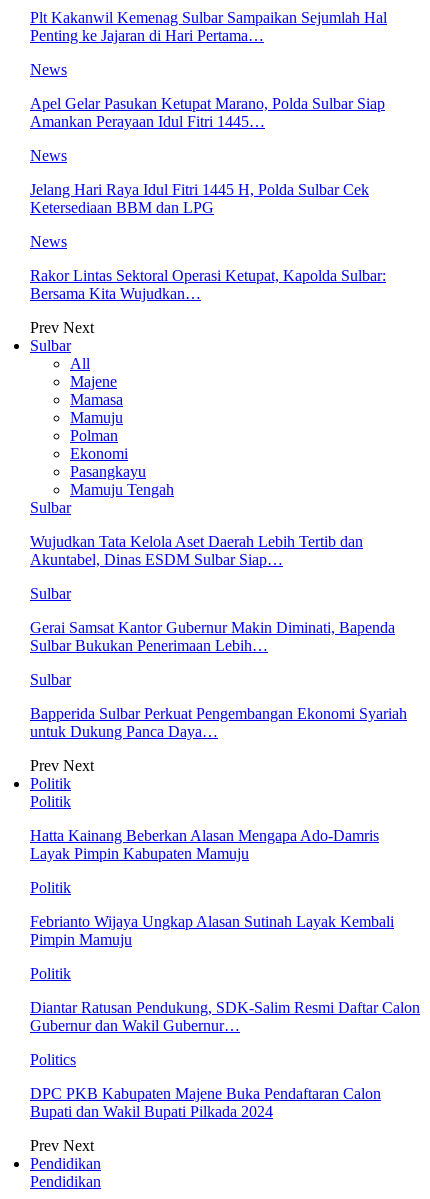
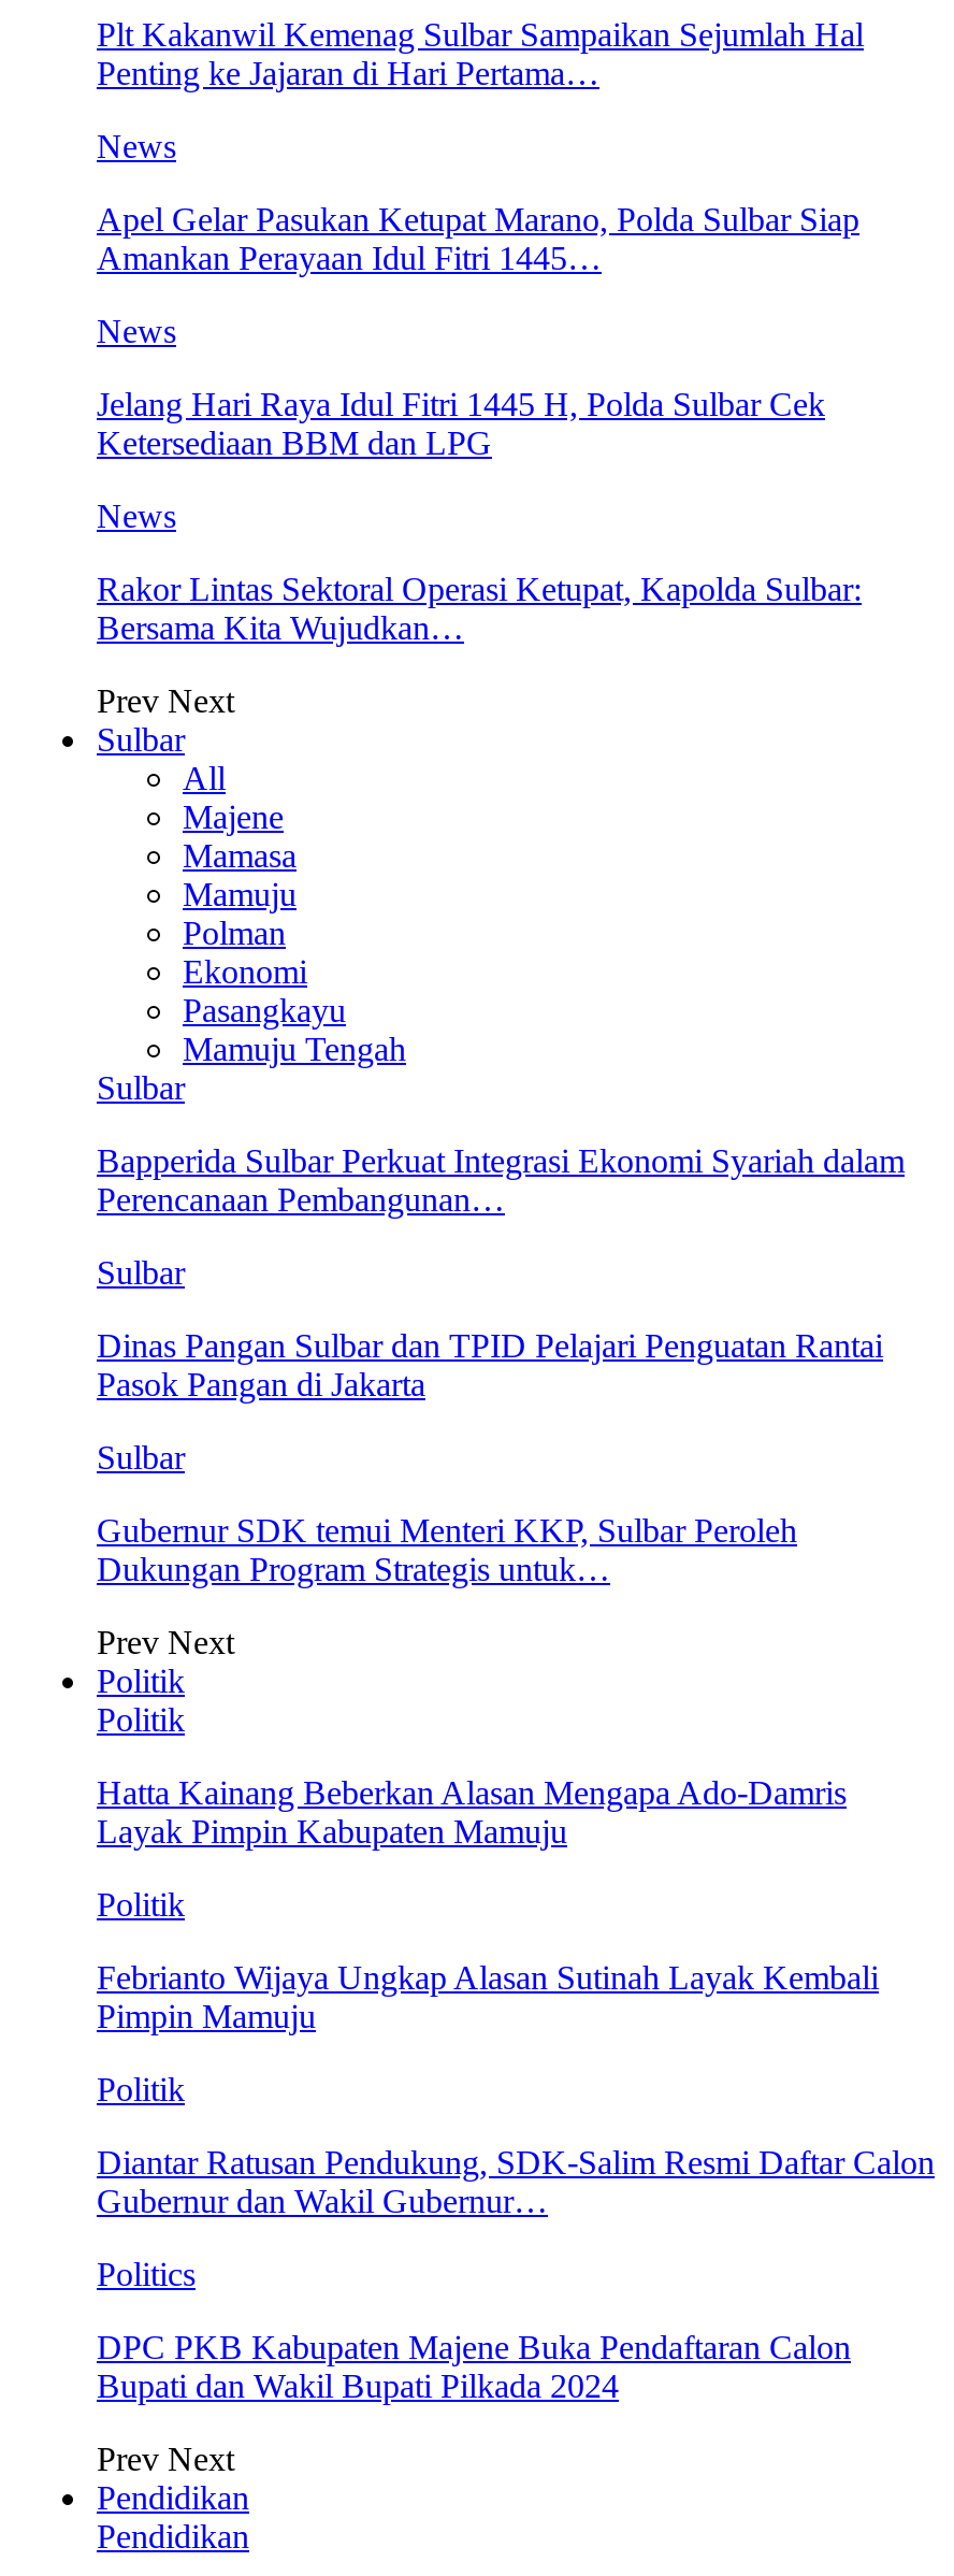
[30,533,363,568] Wujudkan Tata Kelola Aset Daerah Lebih Tertib dan | Akuntabel, Dinas ESDM Sulbar Siap… -> [97,1142,905,1218] Bapperida Sulbar Perkuat Integrasi Ekonomi Syariah dalam | Perencanaan Pembangunan…
[30,619,395,654] Gerai Samsat Kantor Gubernur Makin Diminati, Bapenda | Sulbar Bukukan Penerimaan Lebih… -> [97,1327,883,1402] Dinas Pangan Sulbar dan TPID Pelajari Penguatan Rantai | Pasok Pangan di Jakarta
[30,705,407,740] Bapperida Sulbar Perkuat Pengembangan Ekonomi Syariah | untuk Dukung Panca Daya… -> [97,1512,797,1587] Gubernur SDK temui Menteri KKP, Sulbar Peroleh | Dukungan Program Strategis untuk…

